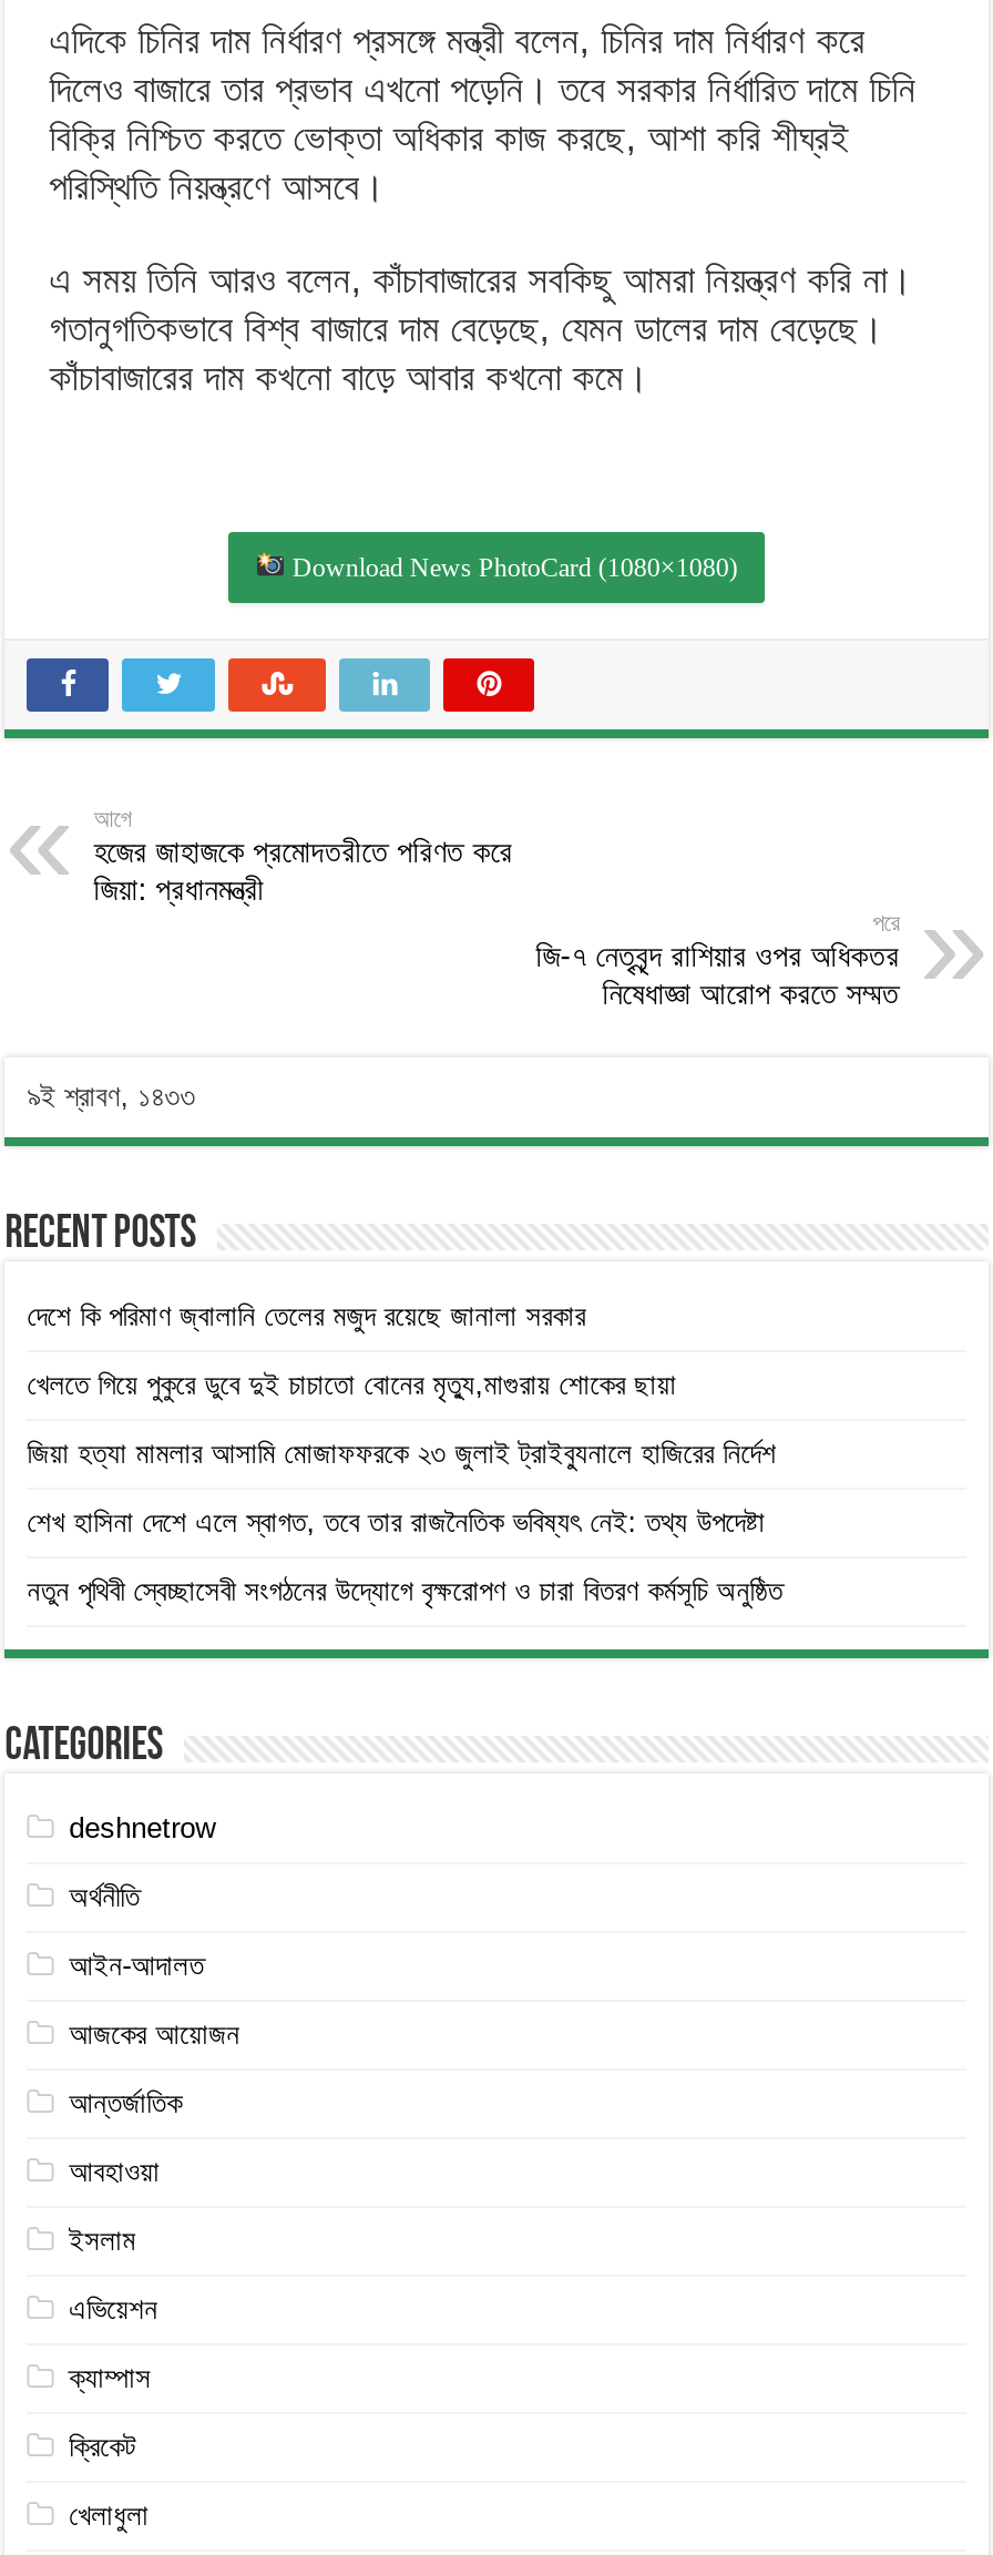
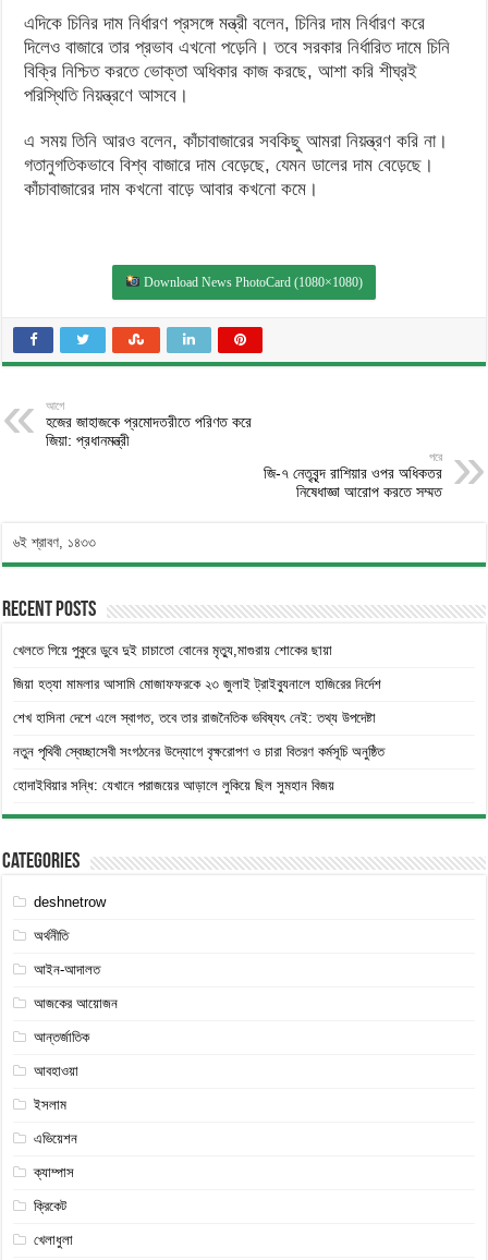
[27,1079,195,1112] ৯ই শ্রাবণ, ১৪৩৩ -> [13,534,96,550] ৬ই শ্রাবণ, ১৪৩৩
[27,1299,594,1332] দেশে কি পরিমাণ জ্বালানি তেলের মজুদ রয়েছে জানালা সরকার -> none
moved [27,1367,783,1607] -> [13,642,385,759]: খেলতে গিয়ে পুকুরে ডুবে দুই চাচাতো বোনের মৃত্যু,মাগুরায় শোকের ছায়া | জিয়া হত্যা মামলার আসামি মোজাফফরকে ২৩ জুলাই ট্রাইব্যুনালে হাজিরের নির্দেশ | শেখ হাসিনা দেশে এলে স্বাগত, তবে তার রাজনৈতিক ভবিষ্যৎ নেই: তথ্য উপদেষ্টা | নতুন পৃথিবী স্বেচ্ছাসেবী সংগঠনের উদ্যোগে বৃক্ষরোপণ ও চারা বিতরণ কর্মসূচি অনুষ্ঠিত
none -> [13,777,335,793] হোদাইবিয়ার সন্ধি: যেখানে পরাজয়ের আড়ালে লুকিয়ে ছিল সুমহান বিজয়

